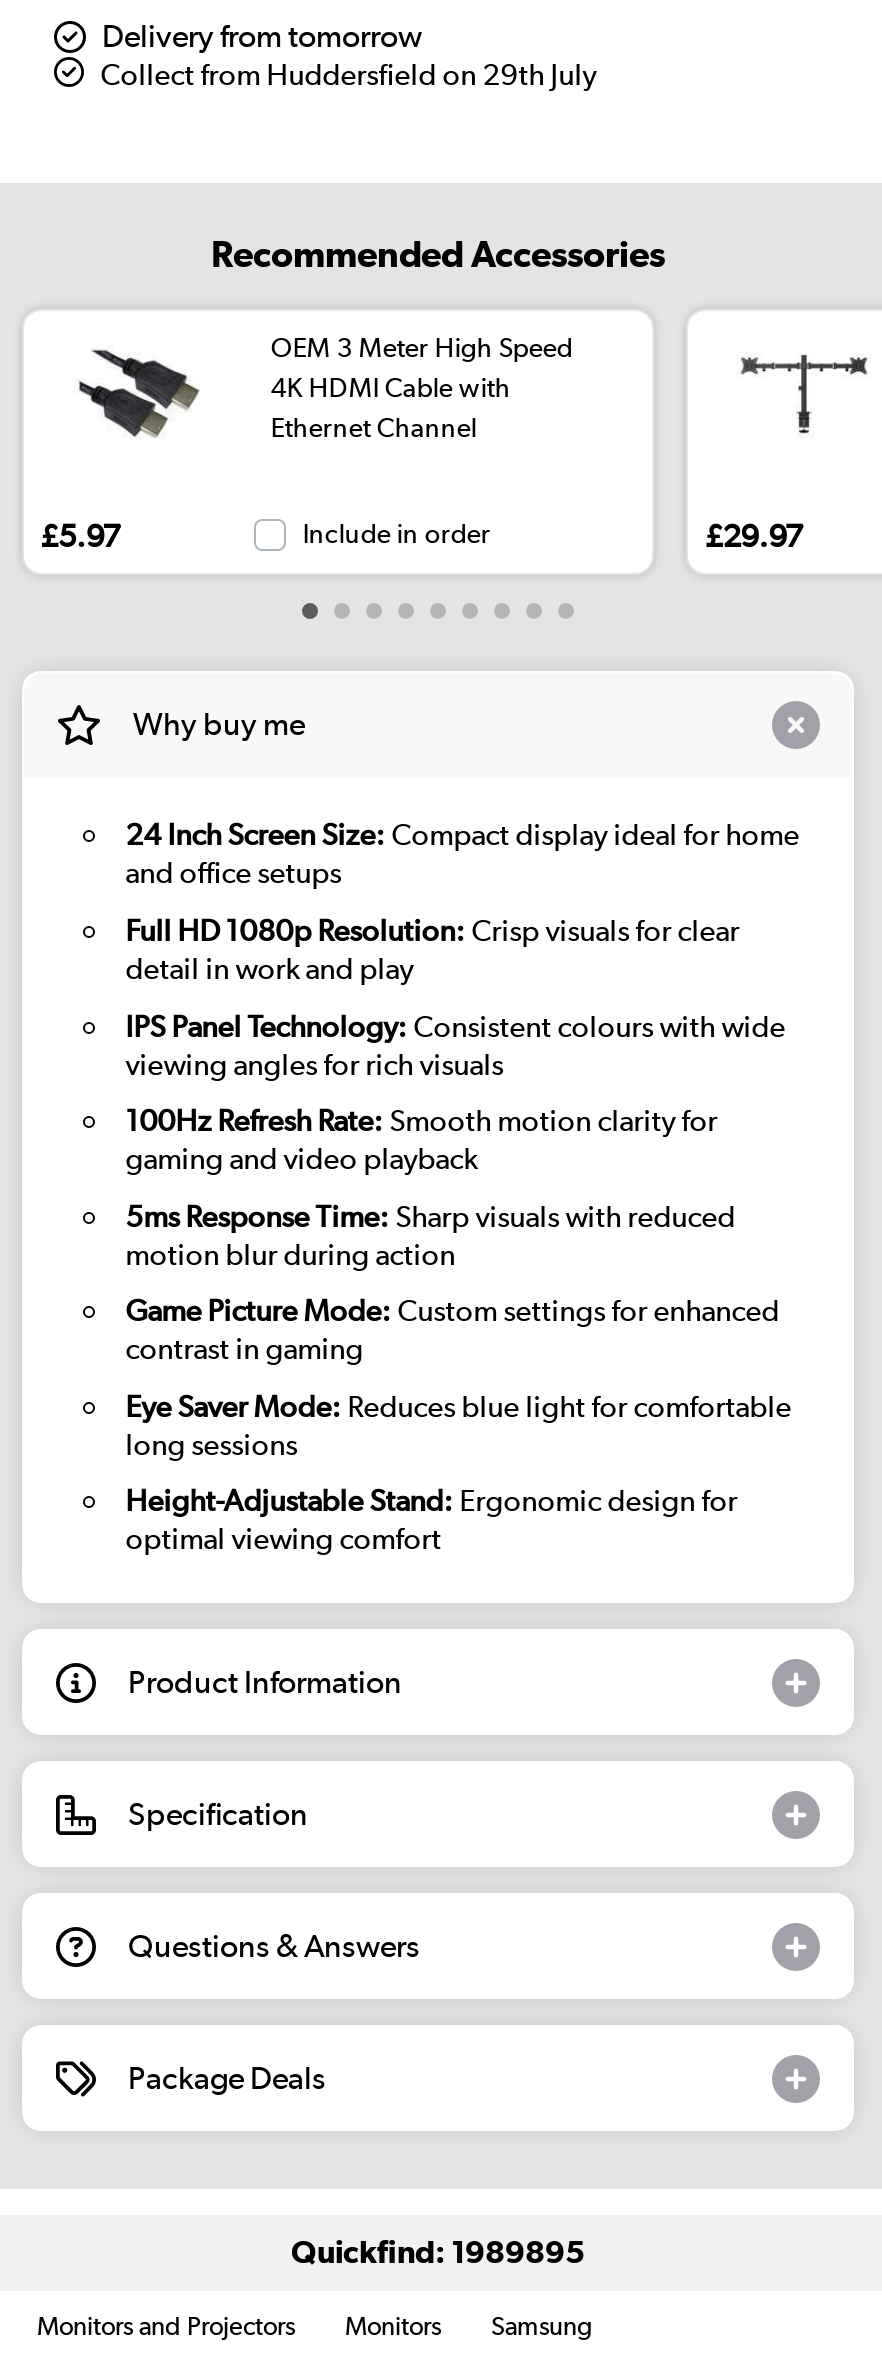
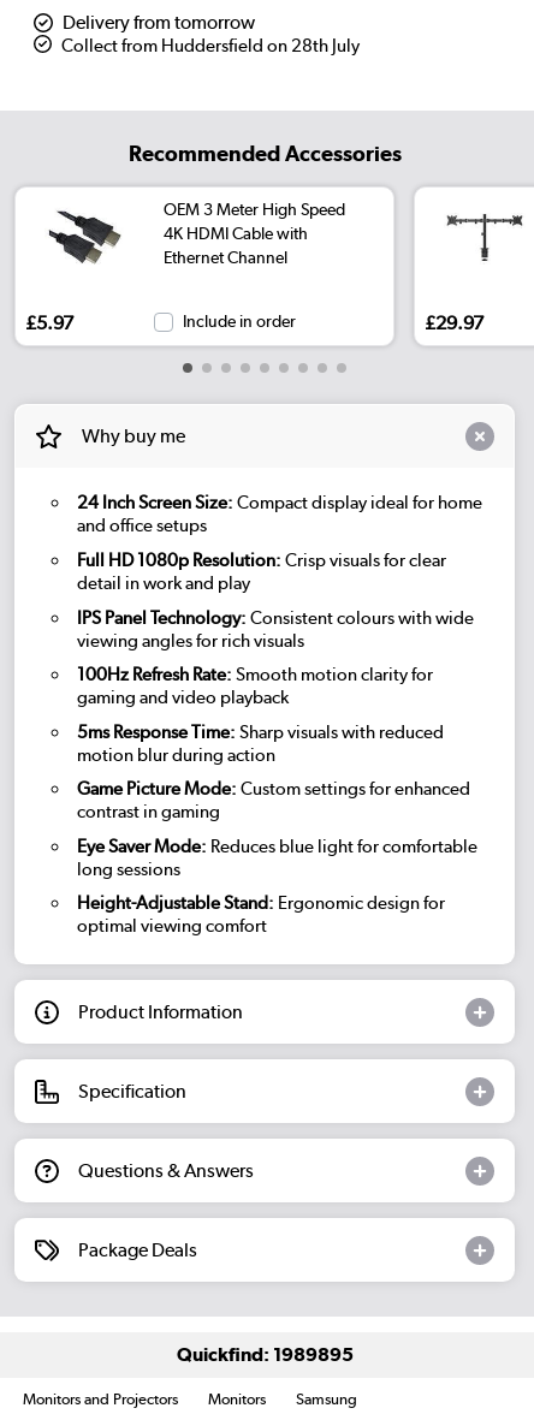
[100,57,596,93] Collect from Huddersfield on 29th July -> [62,35,360,56] Collect from Huddersfield on 28th July

